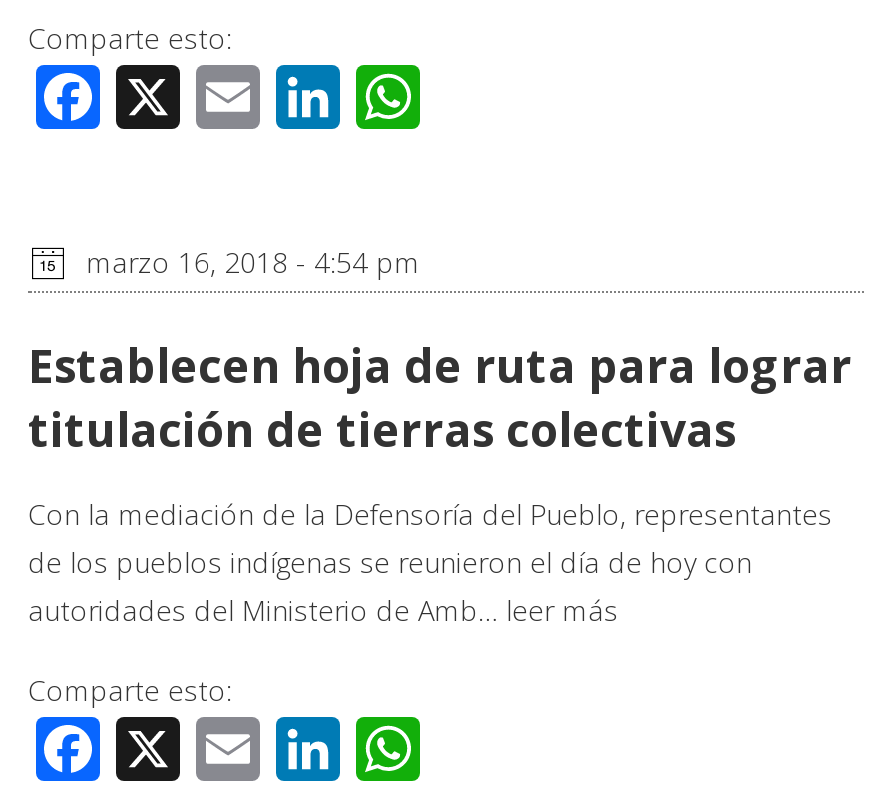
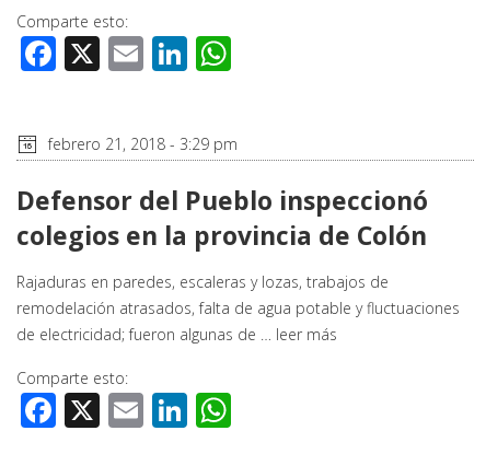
[78,242,420,280] marzo 16, 2018 - 4:54 pm -> [44,133,238,154] febrero 21, 2018 - 3:29 pm
[28,332,852,460] Establecen hoja de ruta para lograr | titulación de tierras colectivas -> [16,182,428,252] Defensor del Pueblo inspeccionó | colegios en la provincia de Colón
[28,494,832,628] Con la mediación de la Defensoría del Pueblo, representantes | de los pueblos indígenas se reunieron el día de hoy con | autoridades del Ministerio de Amb… leer más -> [16,271,460,344] Rajaduras en paredes, escaleras y lozas, trabajos de | remodelación atrasados, falta de agua potable y fluctuaciones | de electricidad; fueron algunas de … leer más

